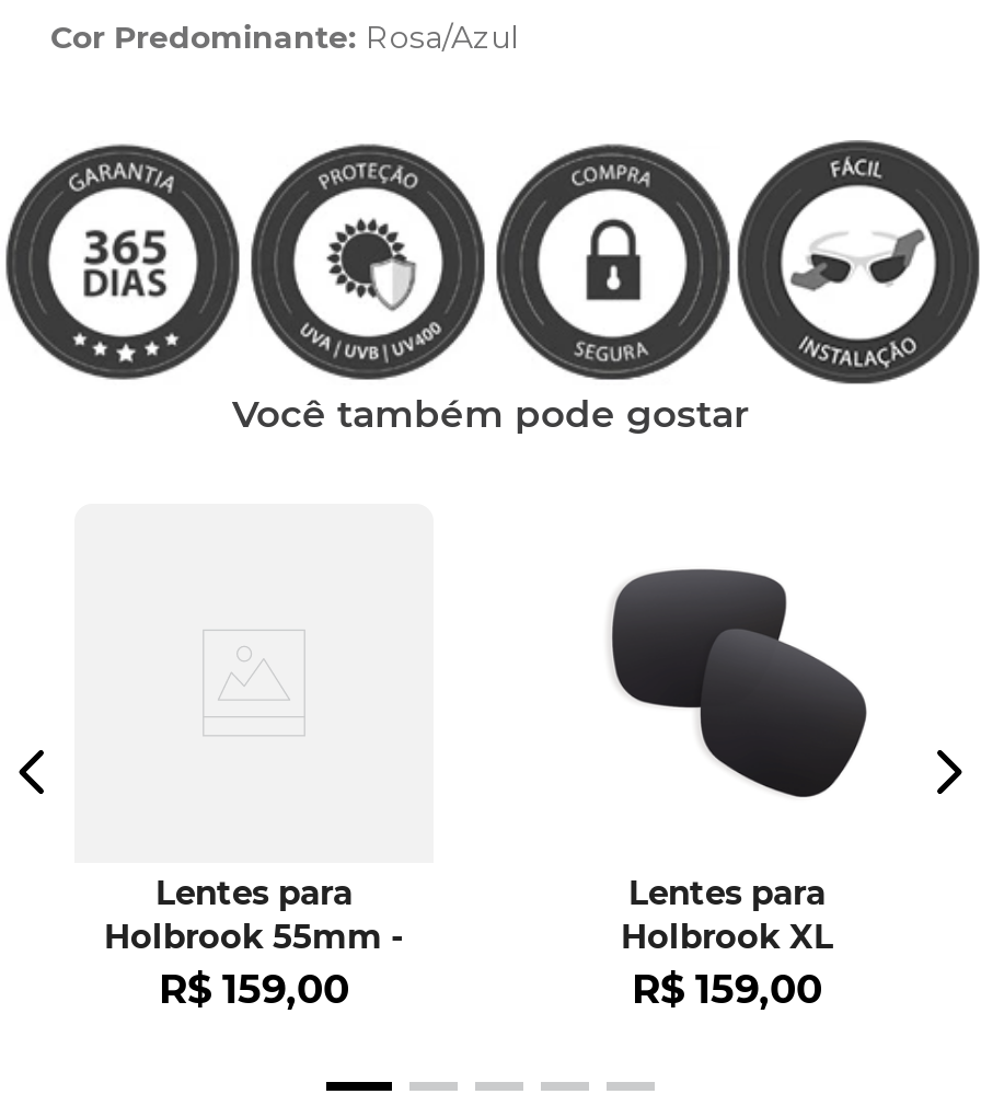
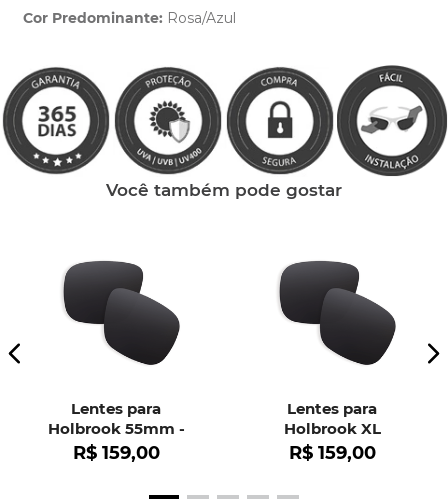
none -> [62,260,181,366] [image]

